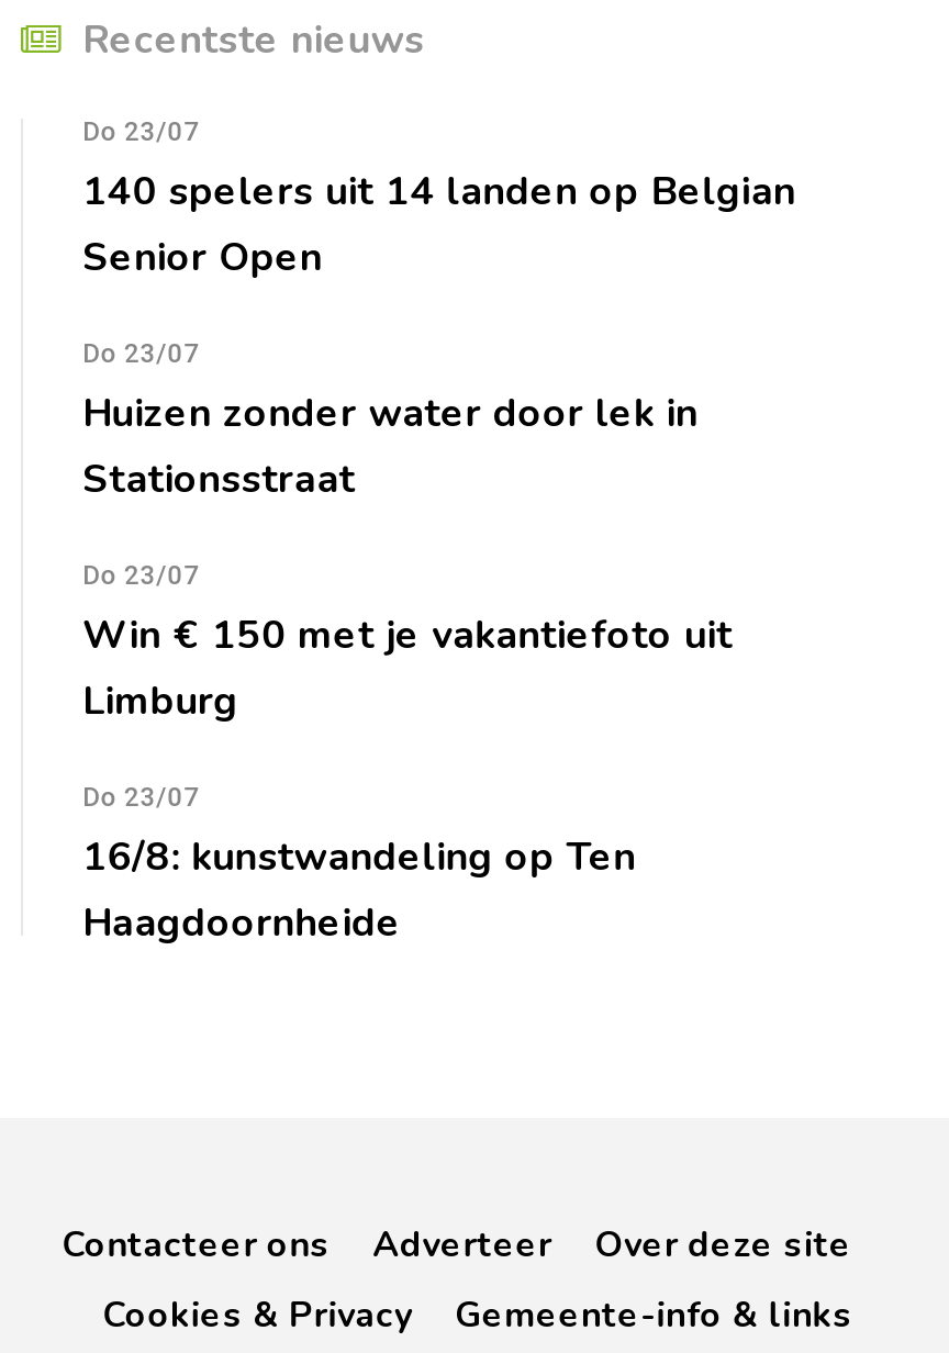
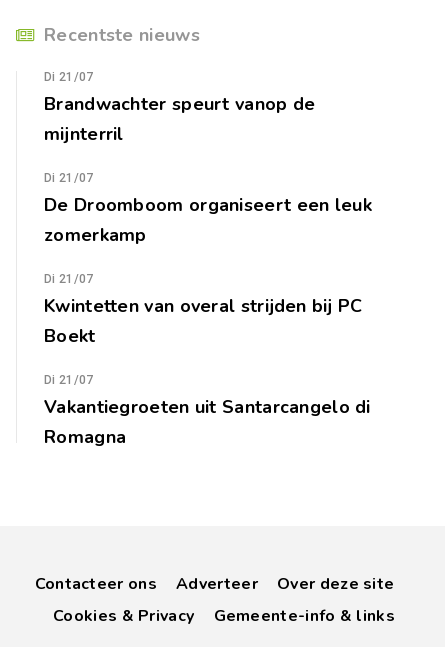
[82,116,796,283] Do 23/07 | 140 spelers uit 14 landen op Belgian | Senior Open -> [44,70,315,146] Di 21/07 | Brandwachter speurt vanop de | mijnterril
[82,338,698,505] Do 23/07 | Huizen zonder water door lek in | Stationsstraat -> [44,171,372,247] Di 21/07 | De Droomboom organiseert een leuk | zomerkamp
[82,560,732,727] Do 23/07 | Win € 150 met je vakantiefoto uit | Limburg -> [44,272,362,348] Di 21/07 | Kwintetten van overal strijden bij PC | Boekt
[82,782,636,949] Do 23/07 | 16/8: kunstwandeling op Ten | Haagdoornheide -> [44,373,371,449] Di 21/07 | Vakantiegroeten uit Santarcangelo di | Romagna

